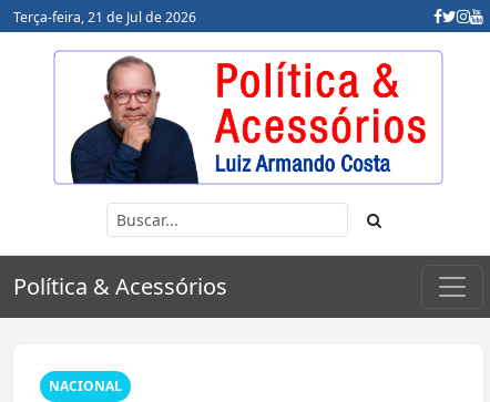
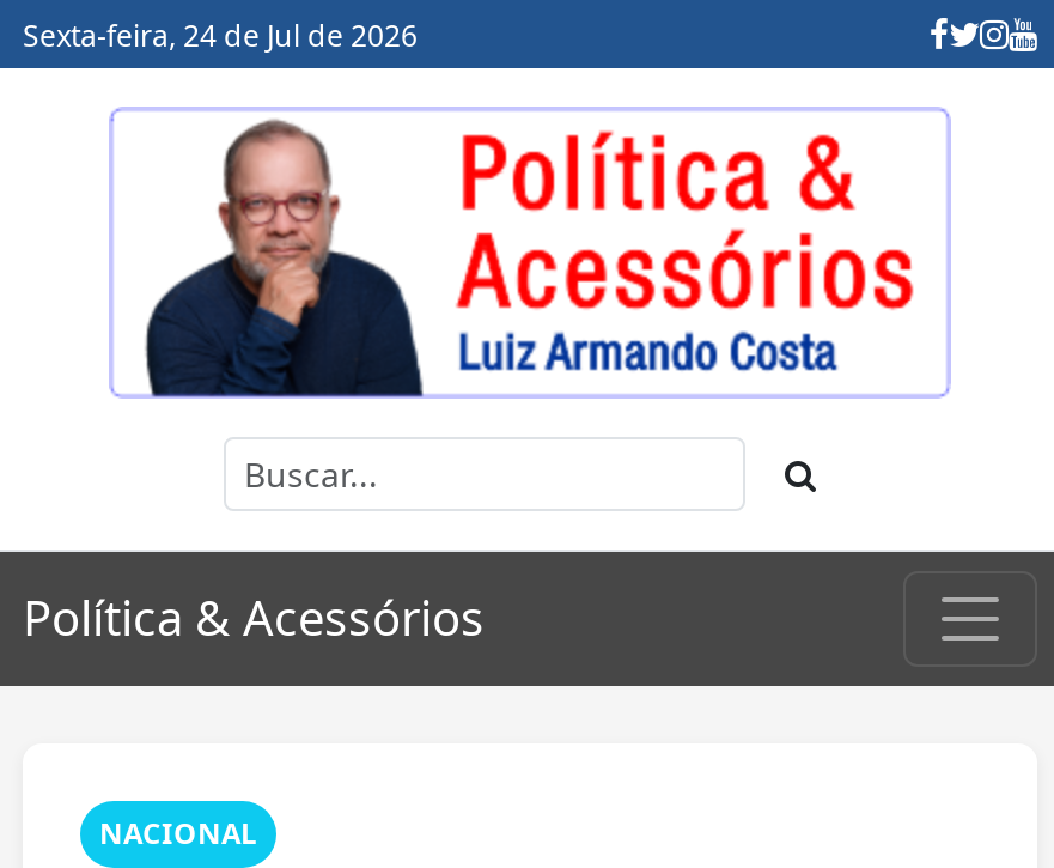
[13,8,196,27] Terça-feira, 21 de Jul de 2026 -> [23,16,418,56] Sexta-feira, 24 de Jul de 2026

